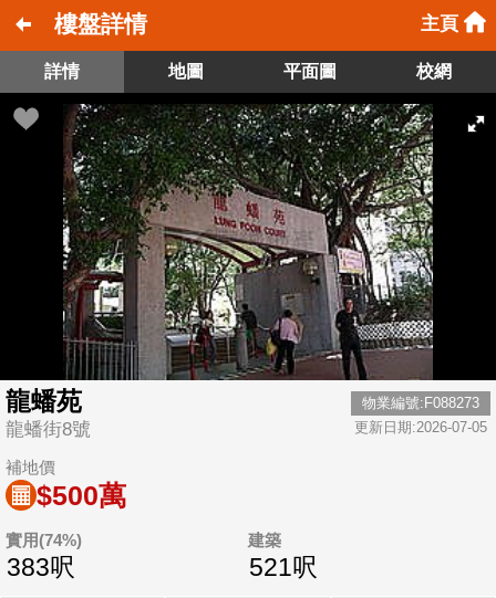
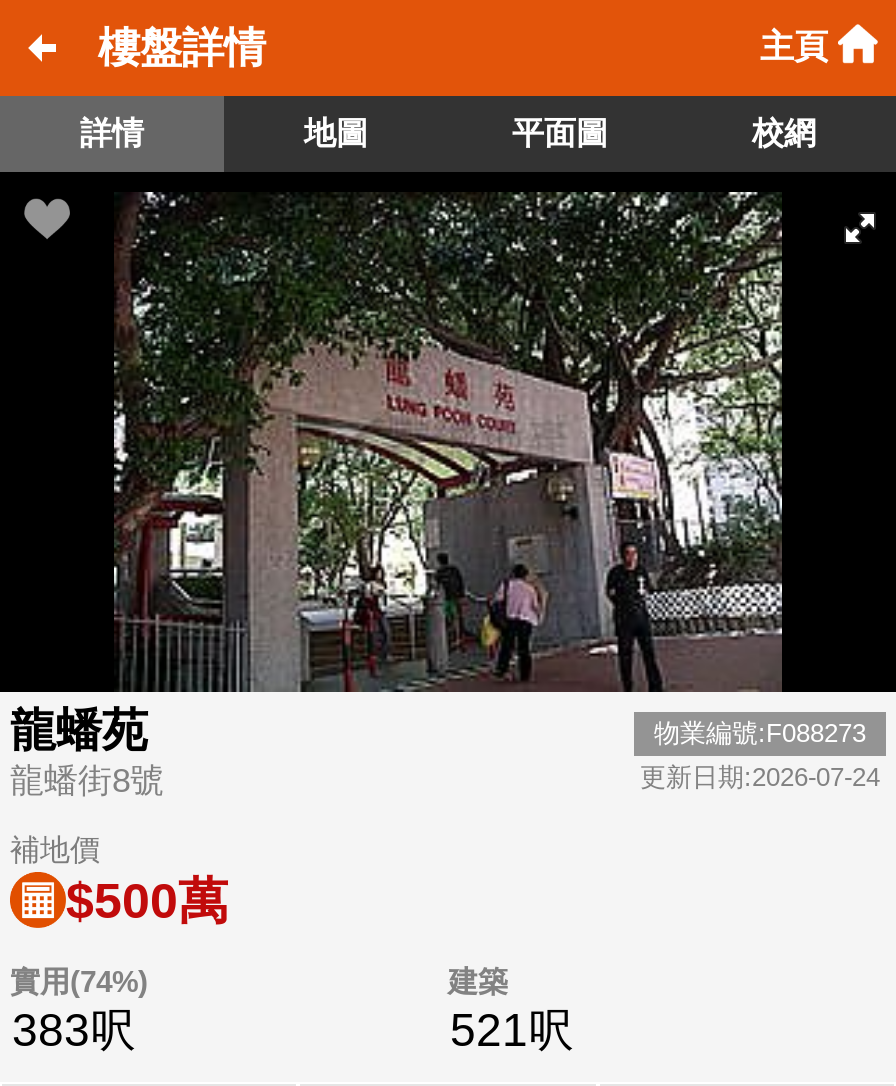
[354,419,487,436] 更新日期:2026-07-05 -> [640,762,880,792] 更新日期:2026-07-24

